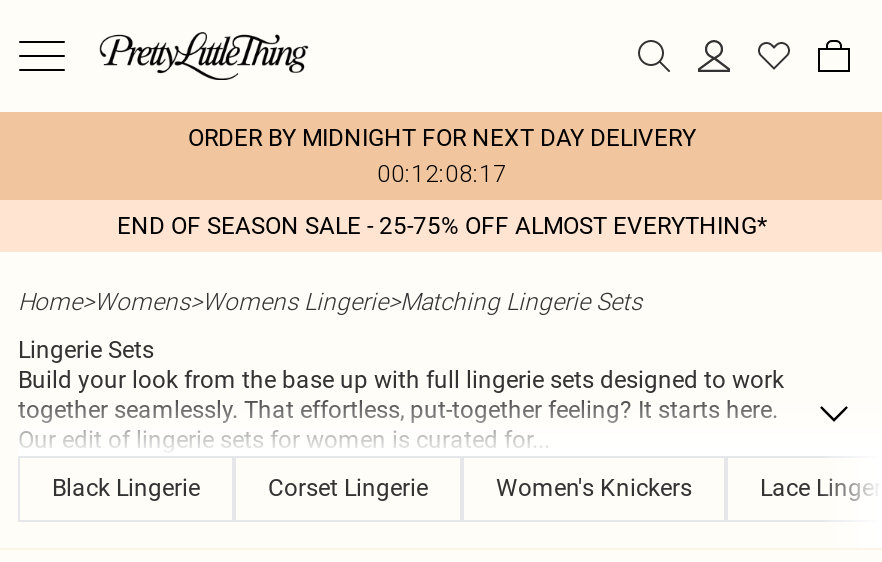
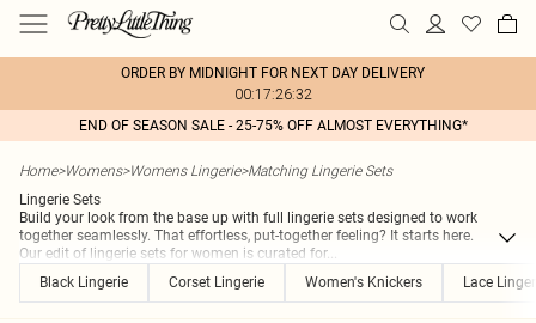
[377,158,507,188] 00:12:08:17 -> [234,85,312,103] 00:17:26:32

